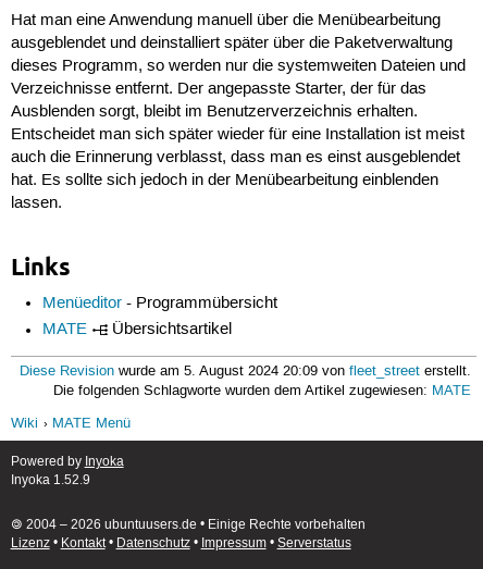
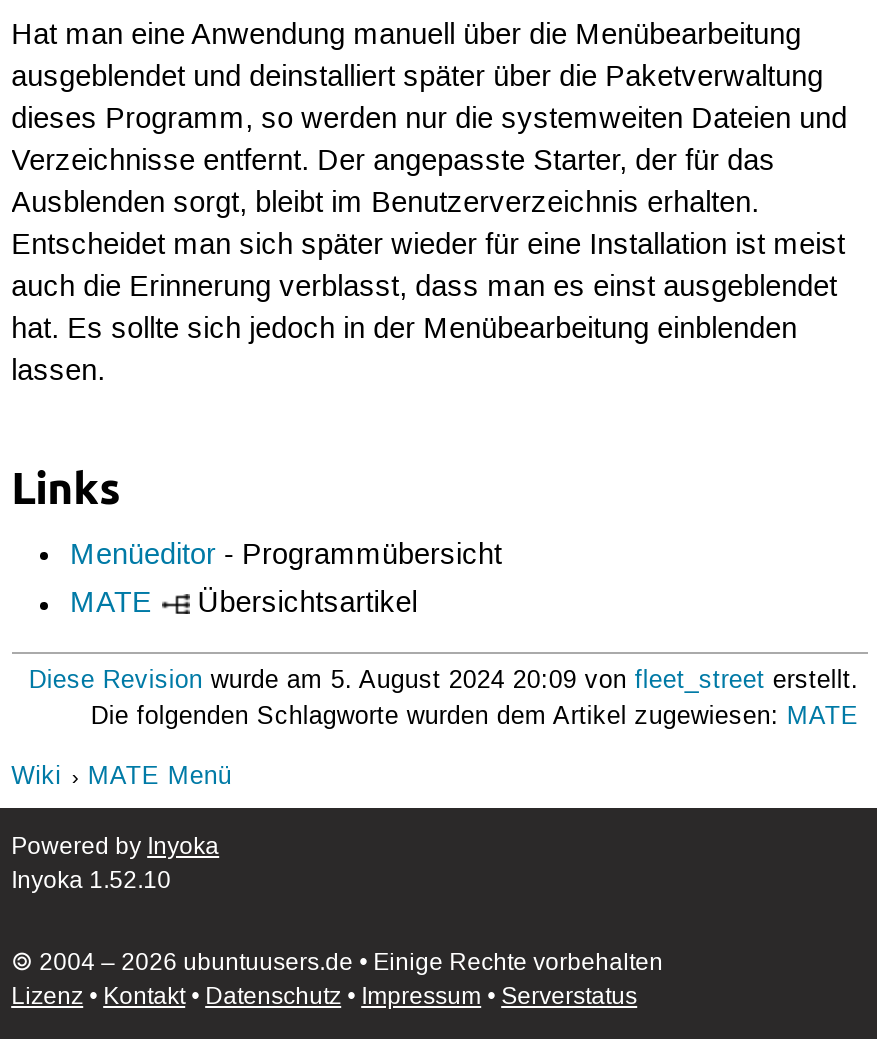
[10,473,90,489] Inyoka 1.52.9 -> [11,867,171,897] Inyoka 1.52.10

